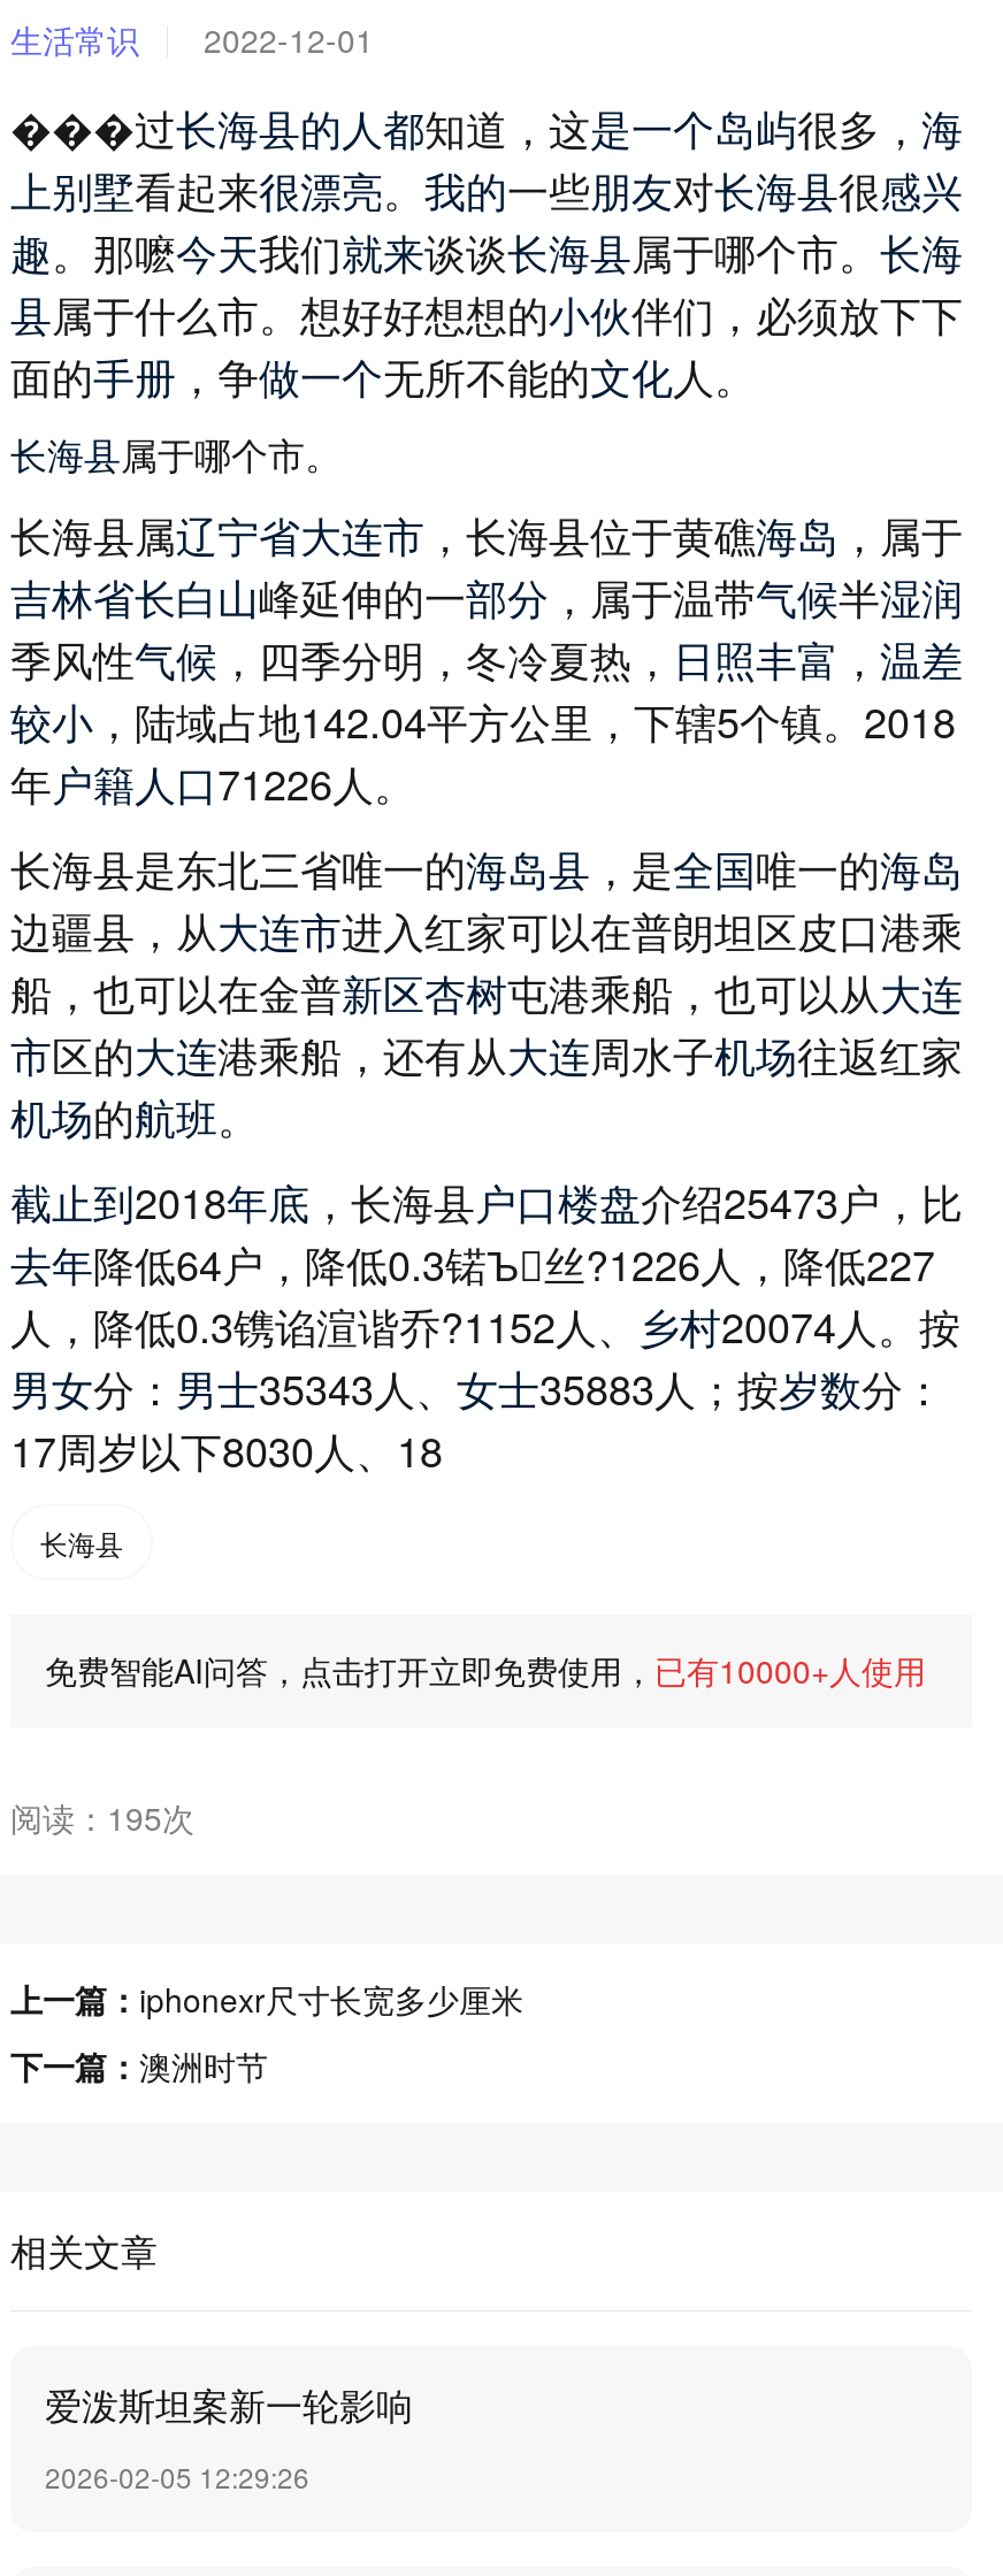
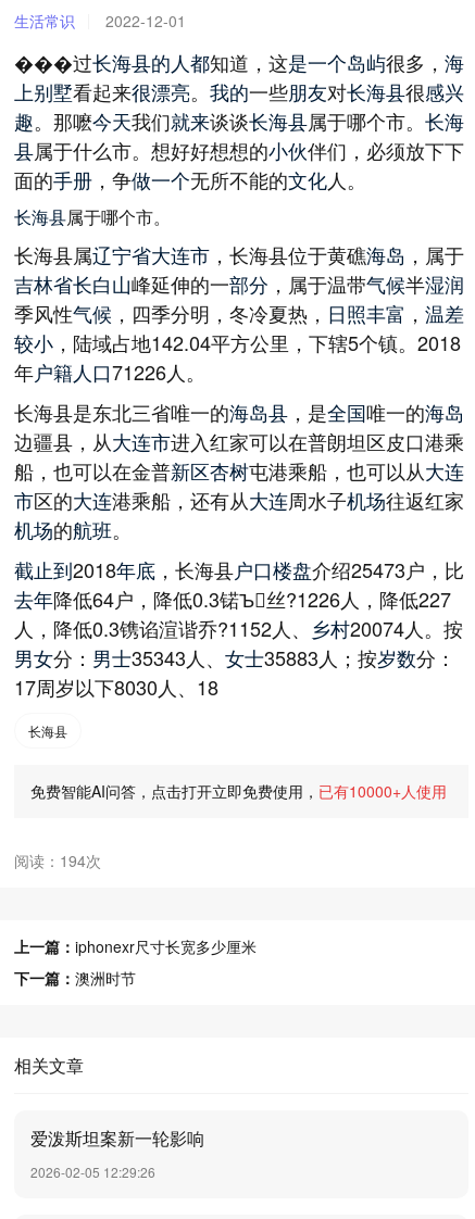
[10,1794,194,1840] 阅读：195次 -> [14,850,101,871] 阅读：194次

